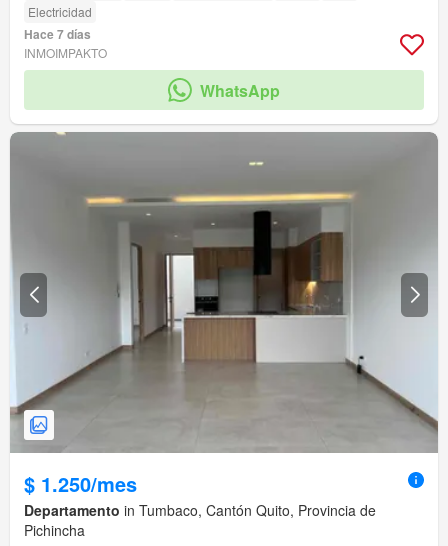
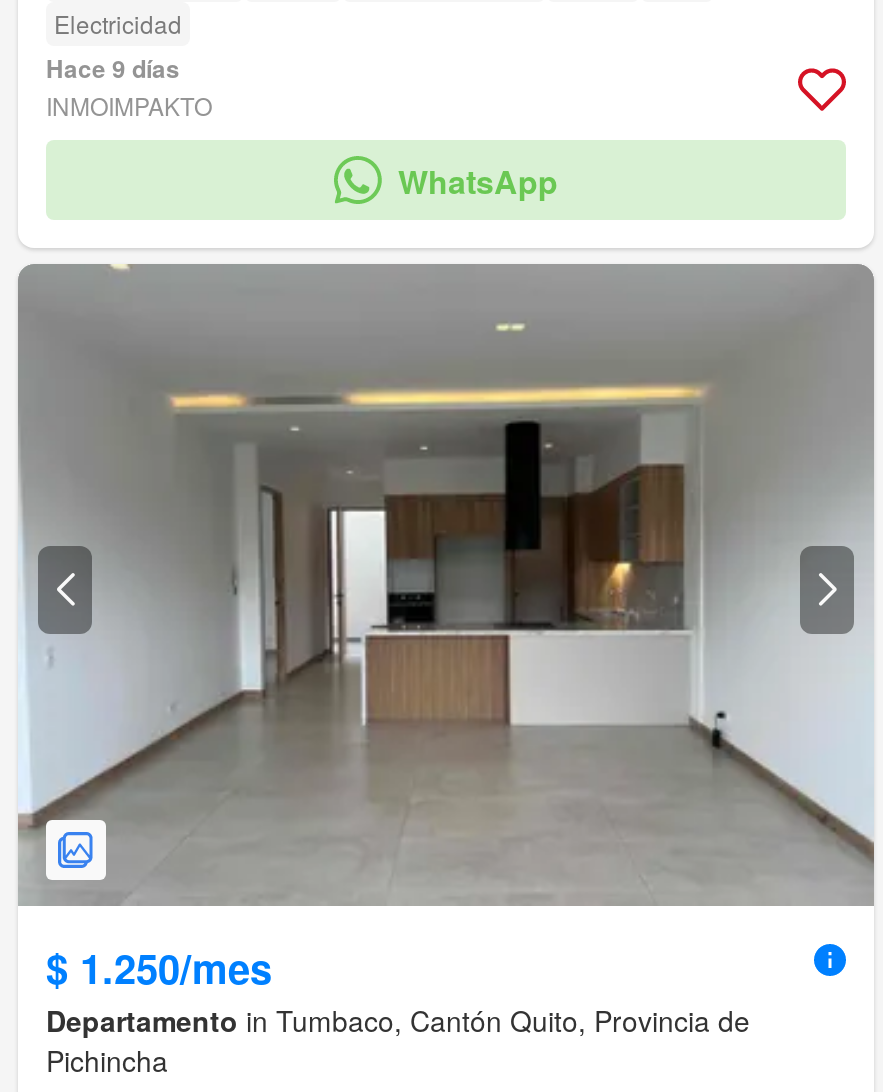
[24,25,91,43] Hace 7 días -> [46,51,180,87] Hace 9 días

